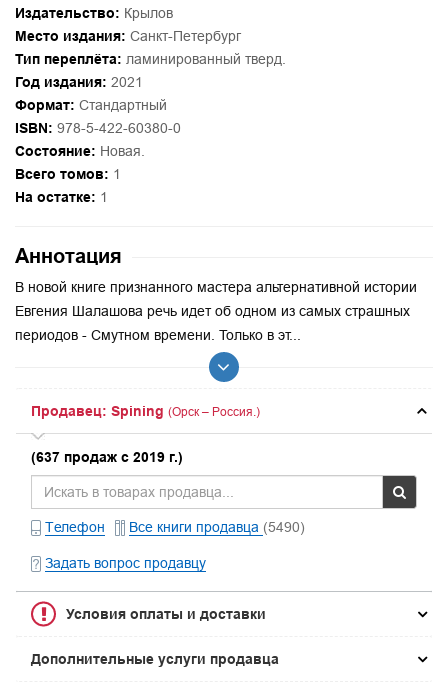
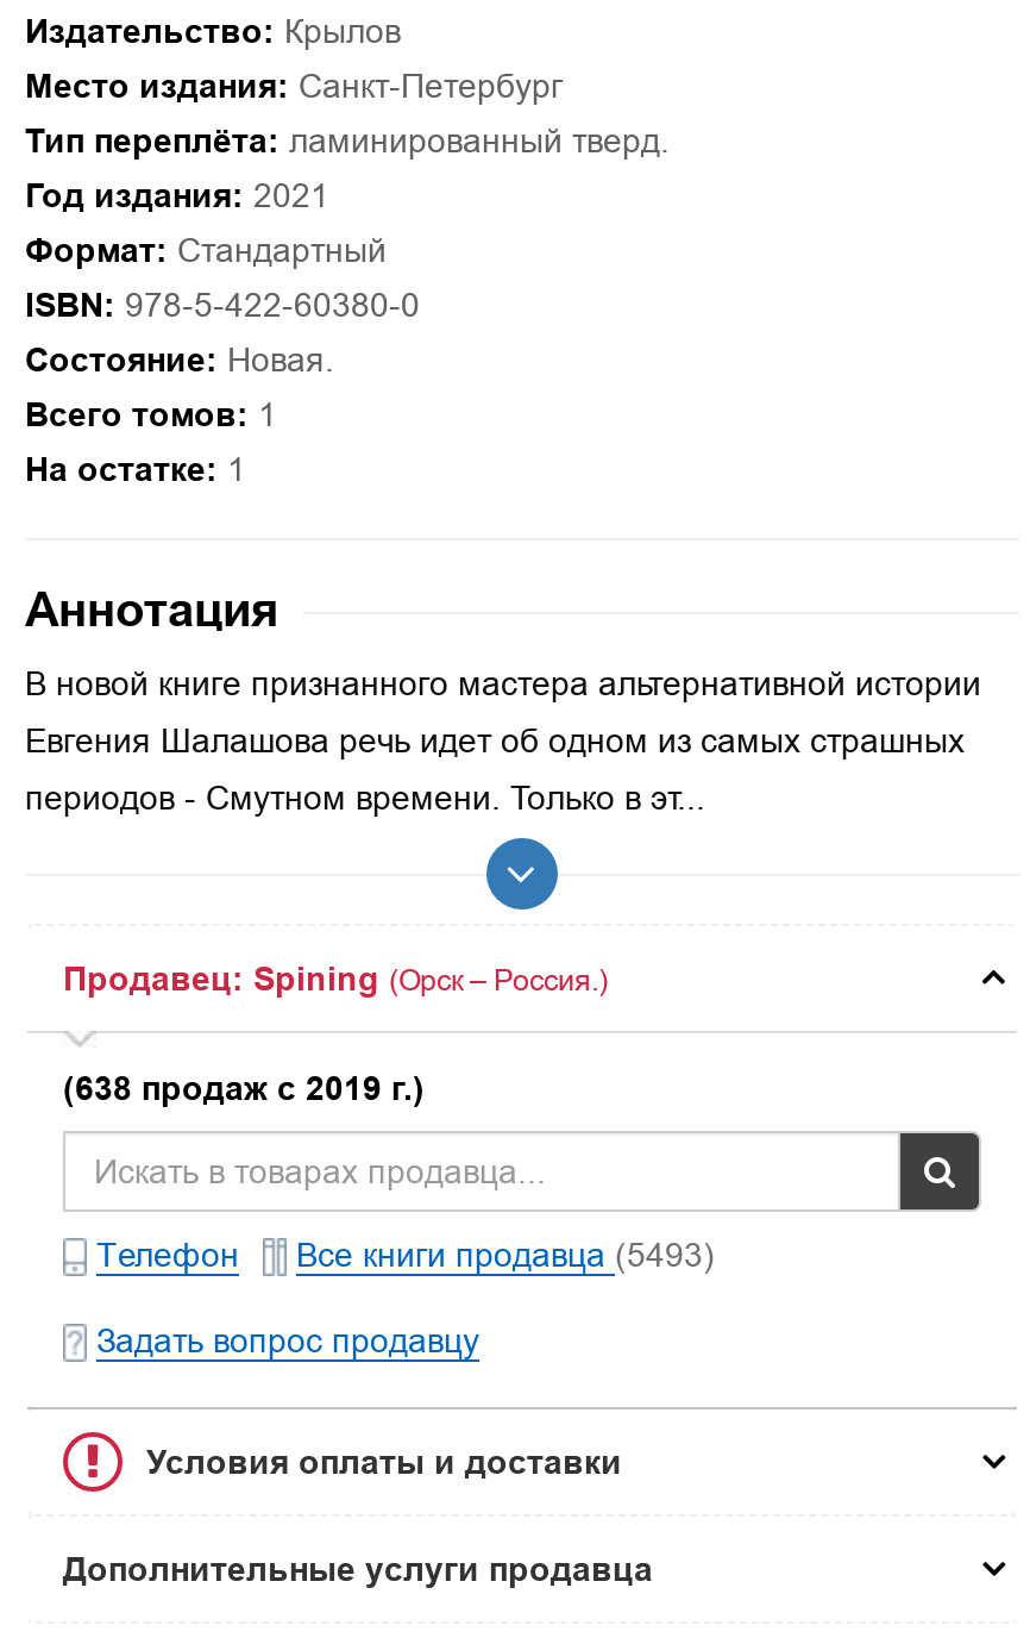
[31,449,183,465] (637 продаж с 2019 г.) -> [63,1069,425,1107] (638 продаж с 2019 г.)
[129,519,305,535] Все книги продавца (5490) -> [296,1236,715,1274] Все книги продавца (5493)

